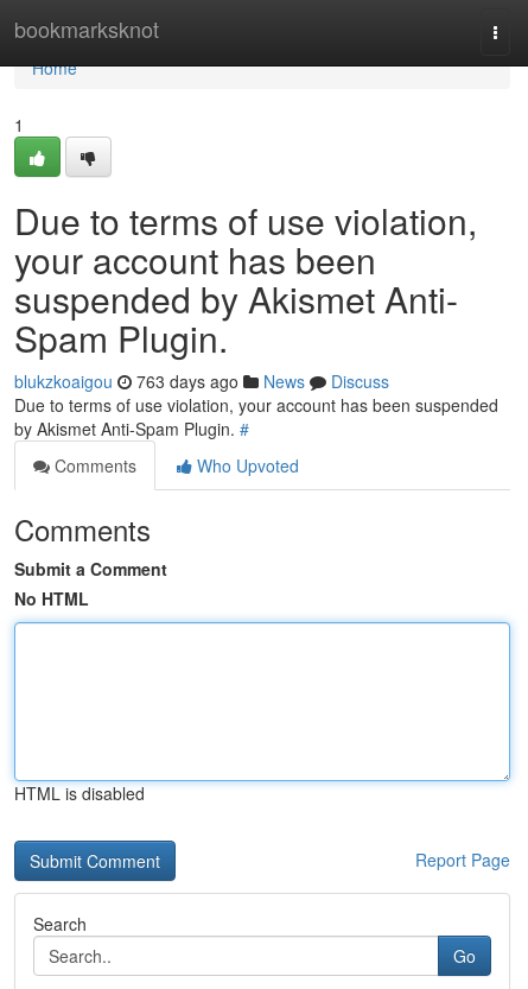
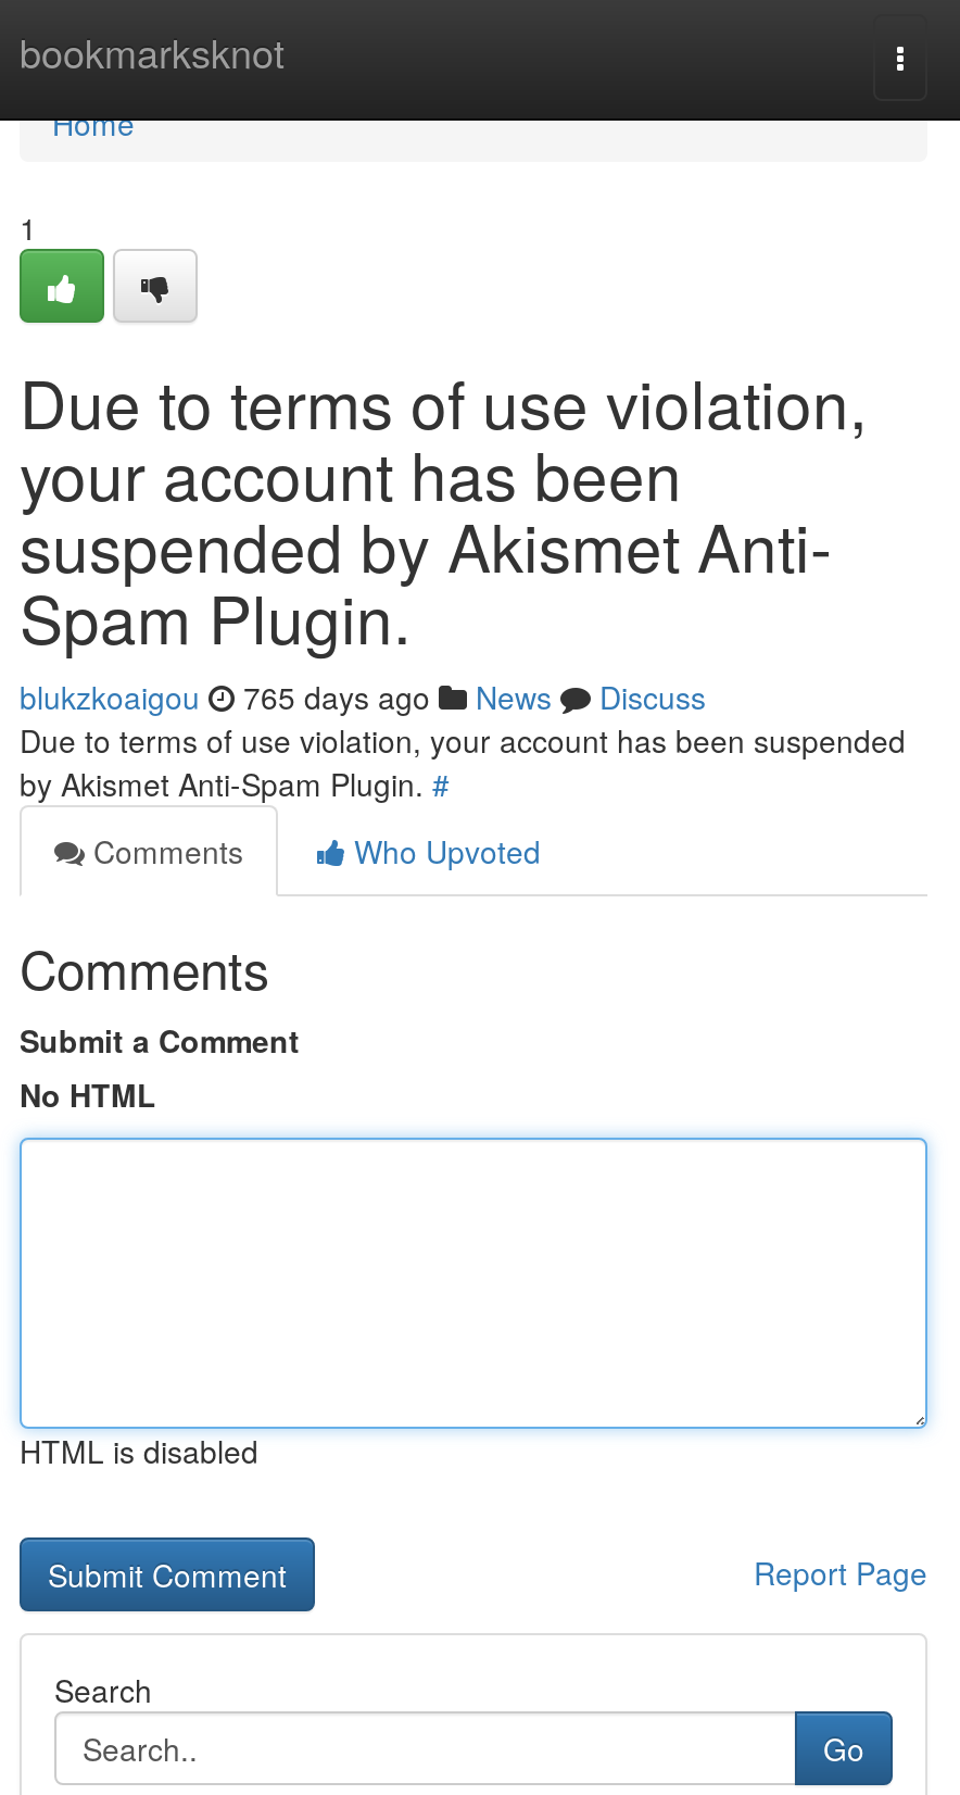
[14,369,389,393] blukzkoaigou 763 days ago News Discuss -> [20,675,706,718] blukzkoaigou 765 days ago News Discuss

